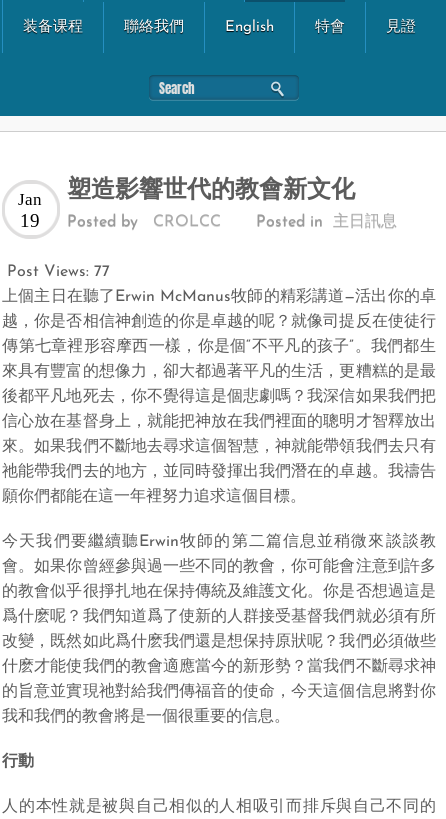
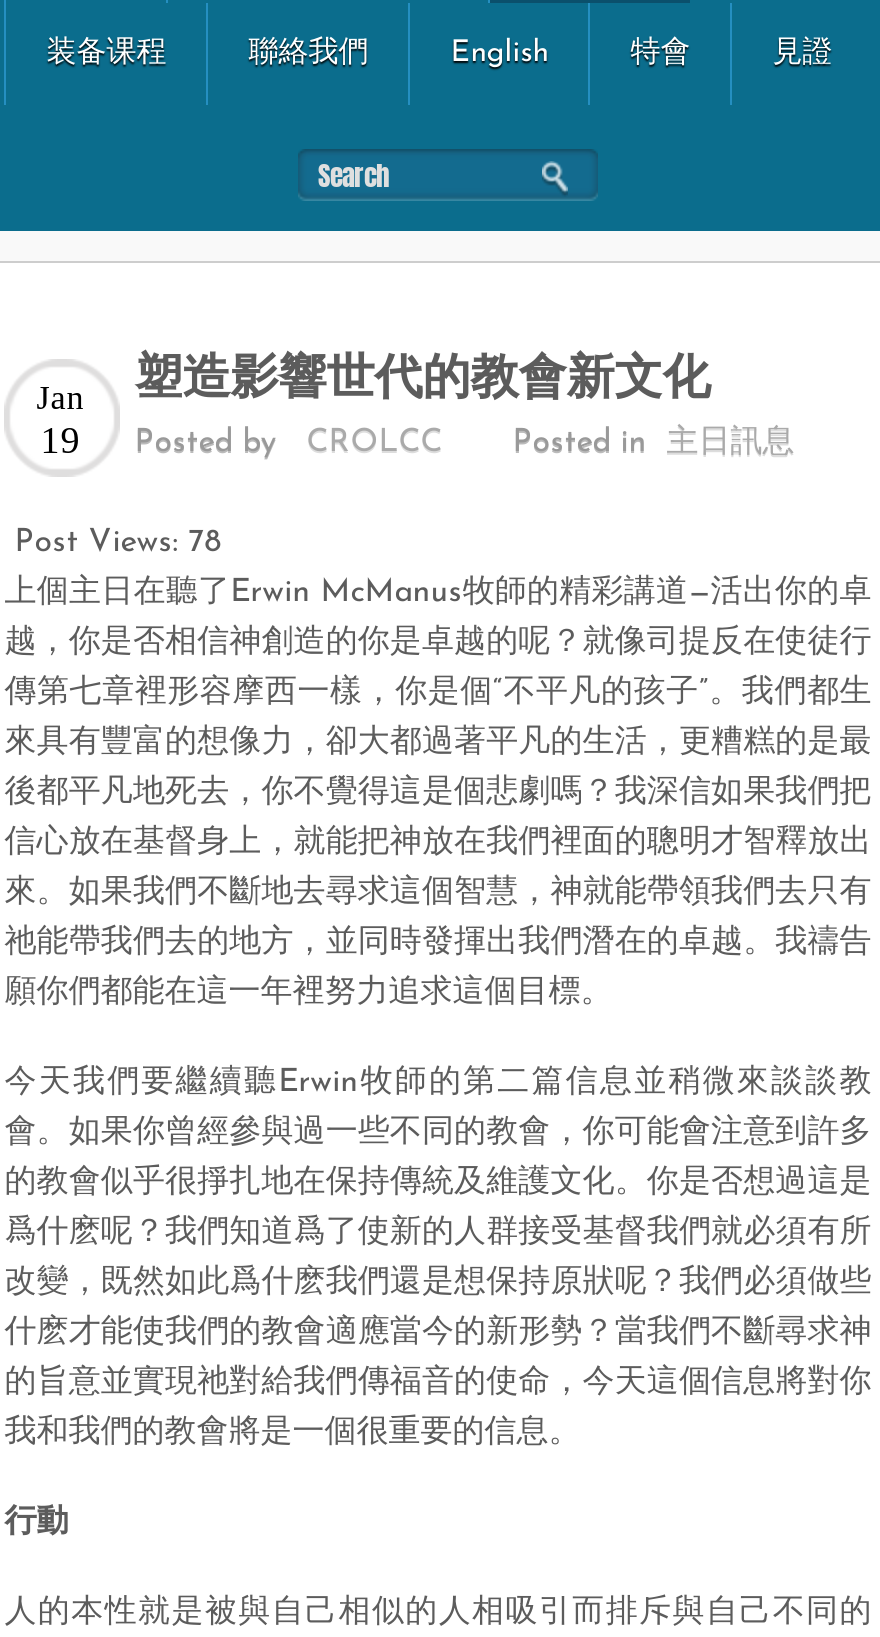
[7,264,110,280] Post Views: 77 -> [14,526,220,558] Post Views: 78

